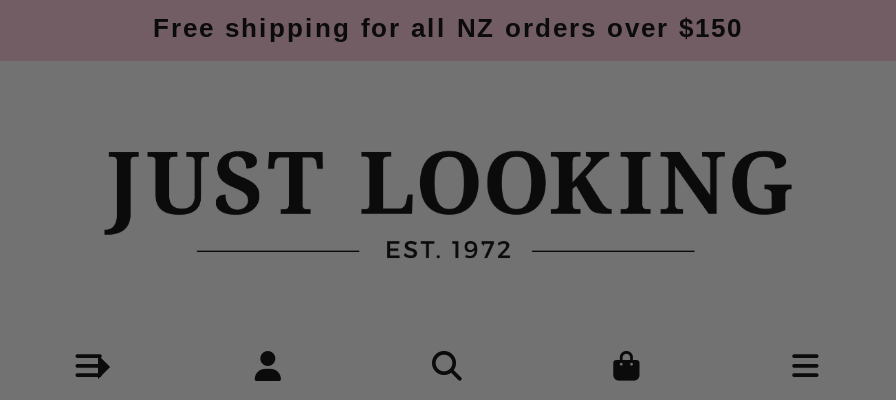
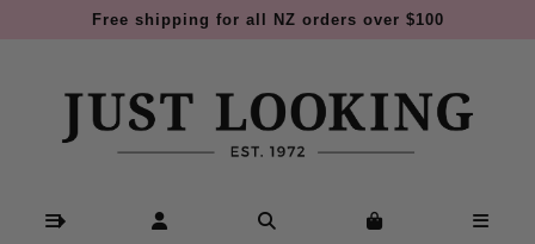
[153,13,743,43] Free shipping for all NZ orders over $150 -> [91,11,444,29] Free shipping for all NZ orders over $100

